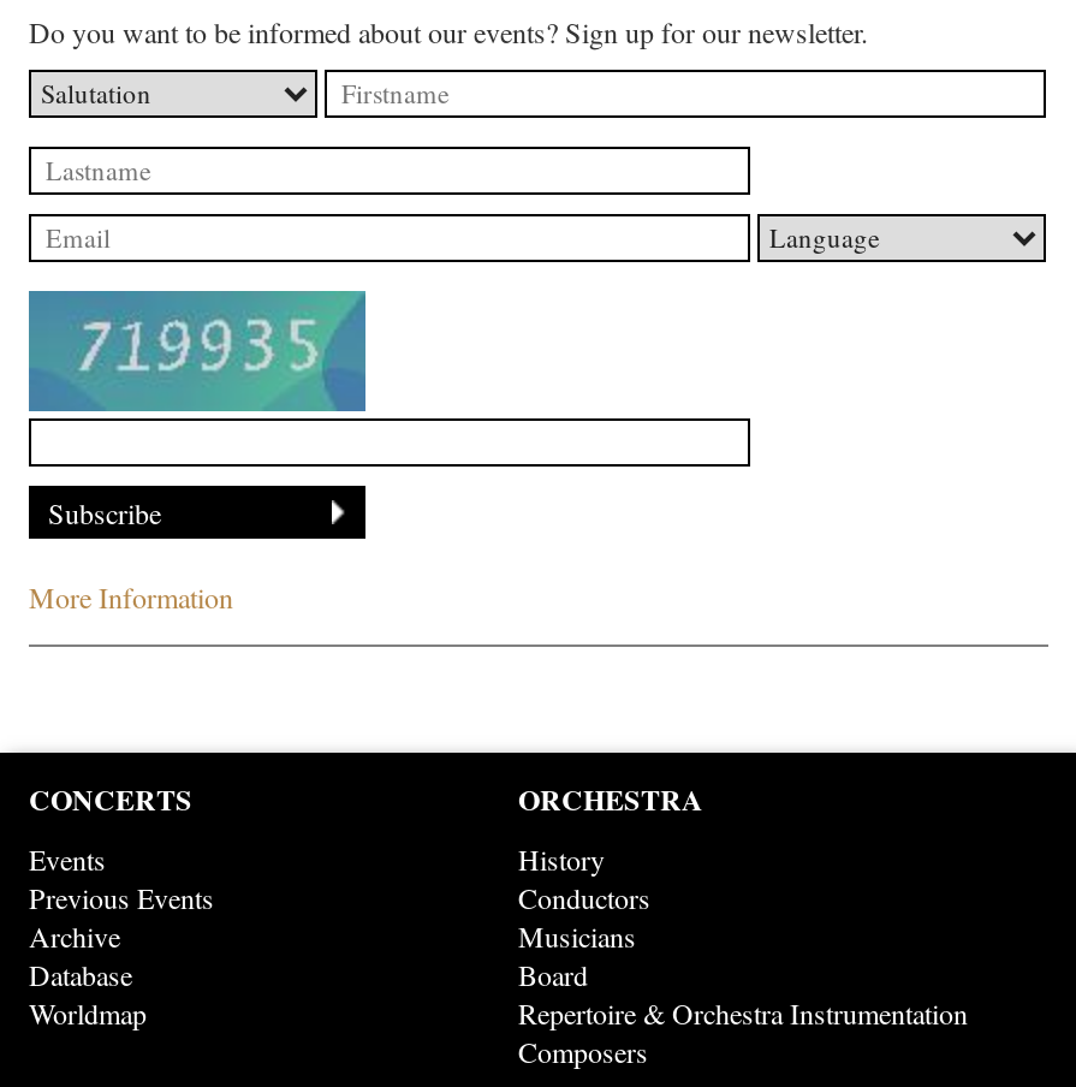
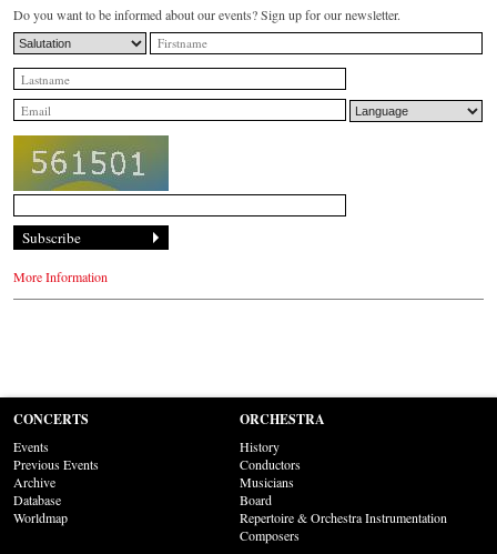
[26,289,365,414] [image] -> [12,134,169,192] [image]

